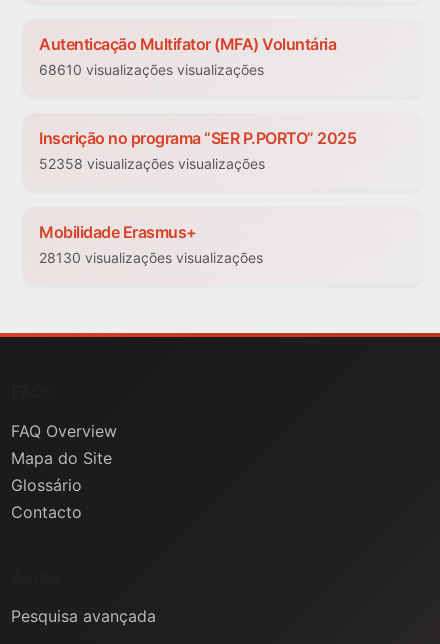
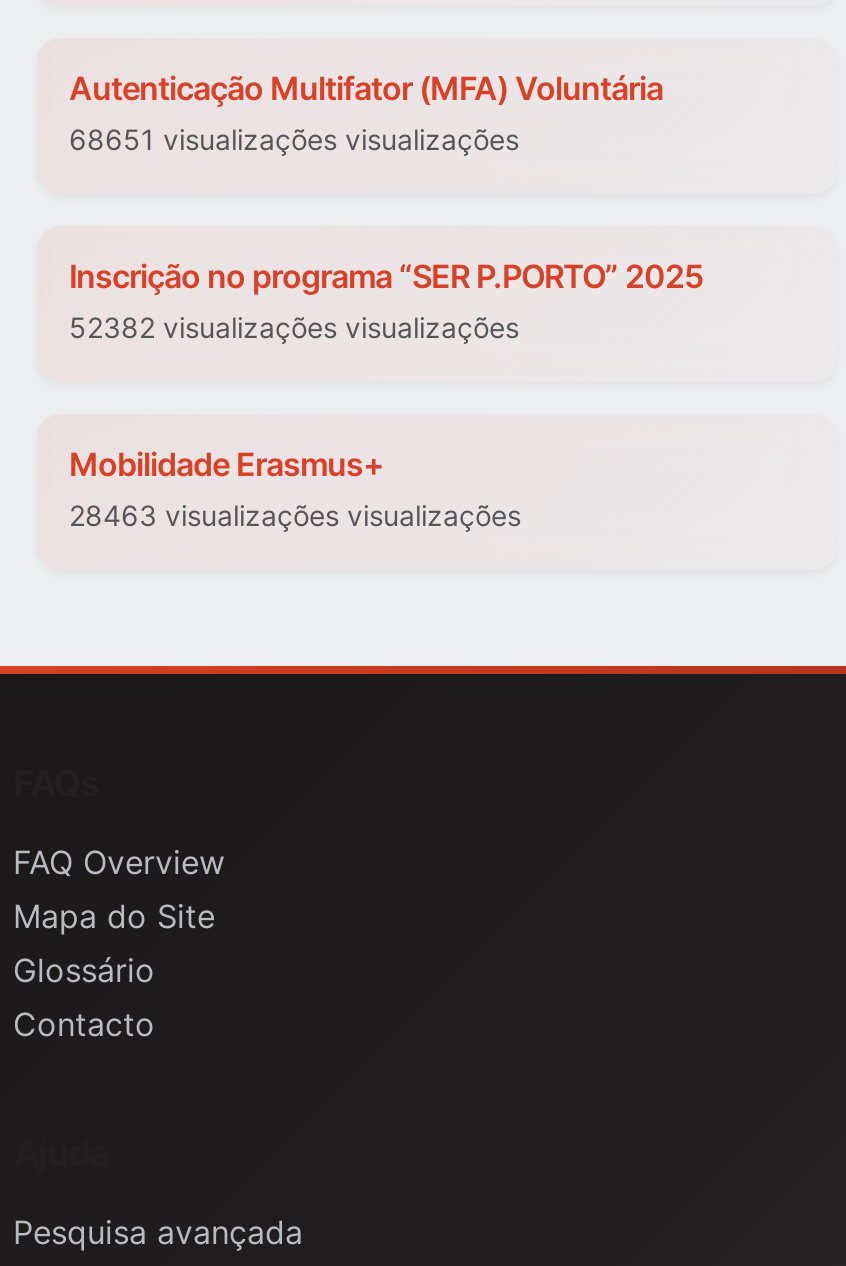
[39,61,264,78] 68610 visualizações visualizações -> [69,123,519,157] 68651 visualizações visualizações
[39,155,265,172] 52358 visualizações visualizações -> [69,311,519,345] 52382 visualizações visualizações
[39,249,263,266] 28130 visualizações visualizações -> [69,499,521,533] 28463 visualizações visualizações

